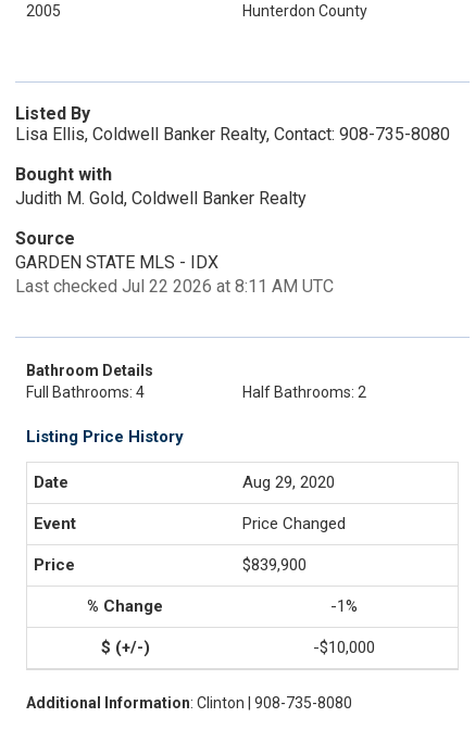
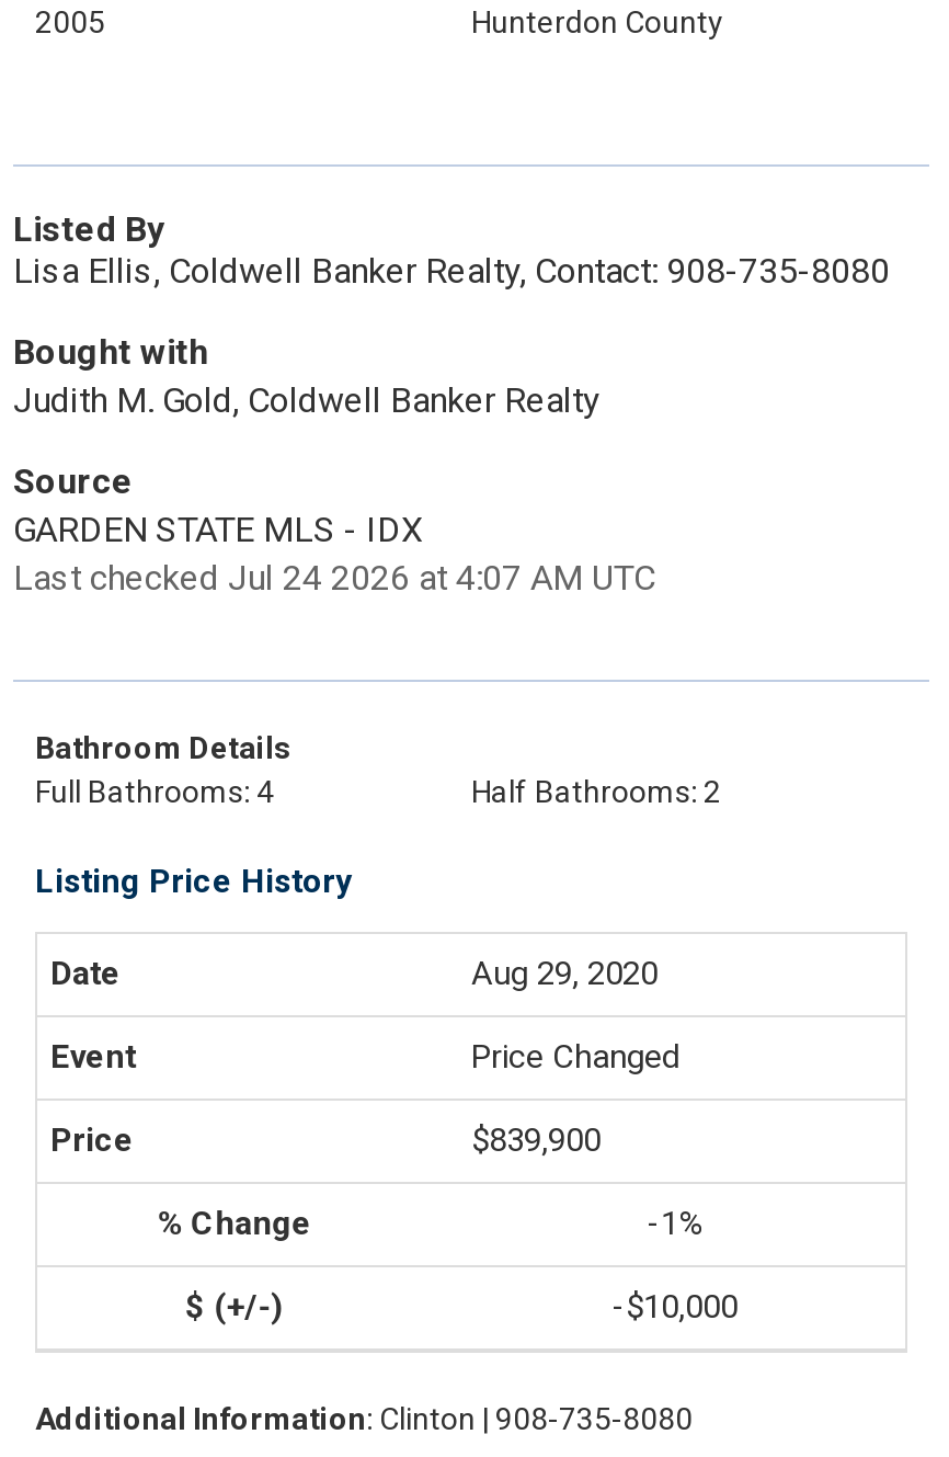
[15,276,334,297] Last checked Jul 22 2026 at 8:11 AM UTC -> [13,557,655,599] Last checked Jul 24 2026 at 4:07 AM UTC

